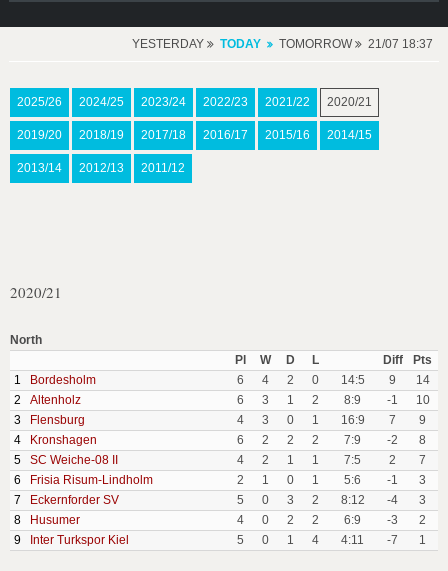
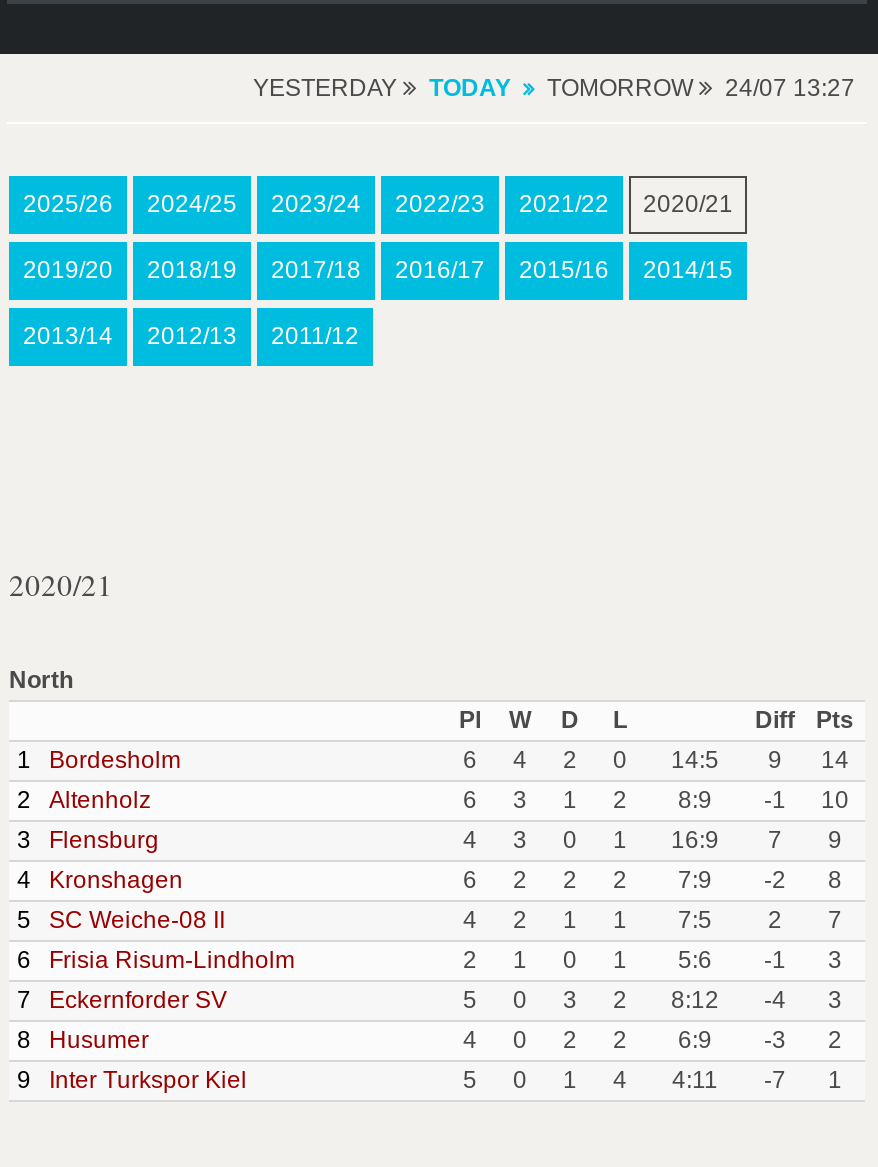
[132,37,433,51] YESTERDAY TODAY TOMORROW 21/07 18:37 -> [253,74,855,102] YESTERDAY TODAY TOMORROW 24/07 13:27

